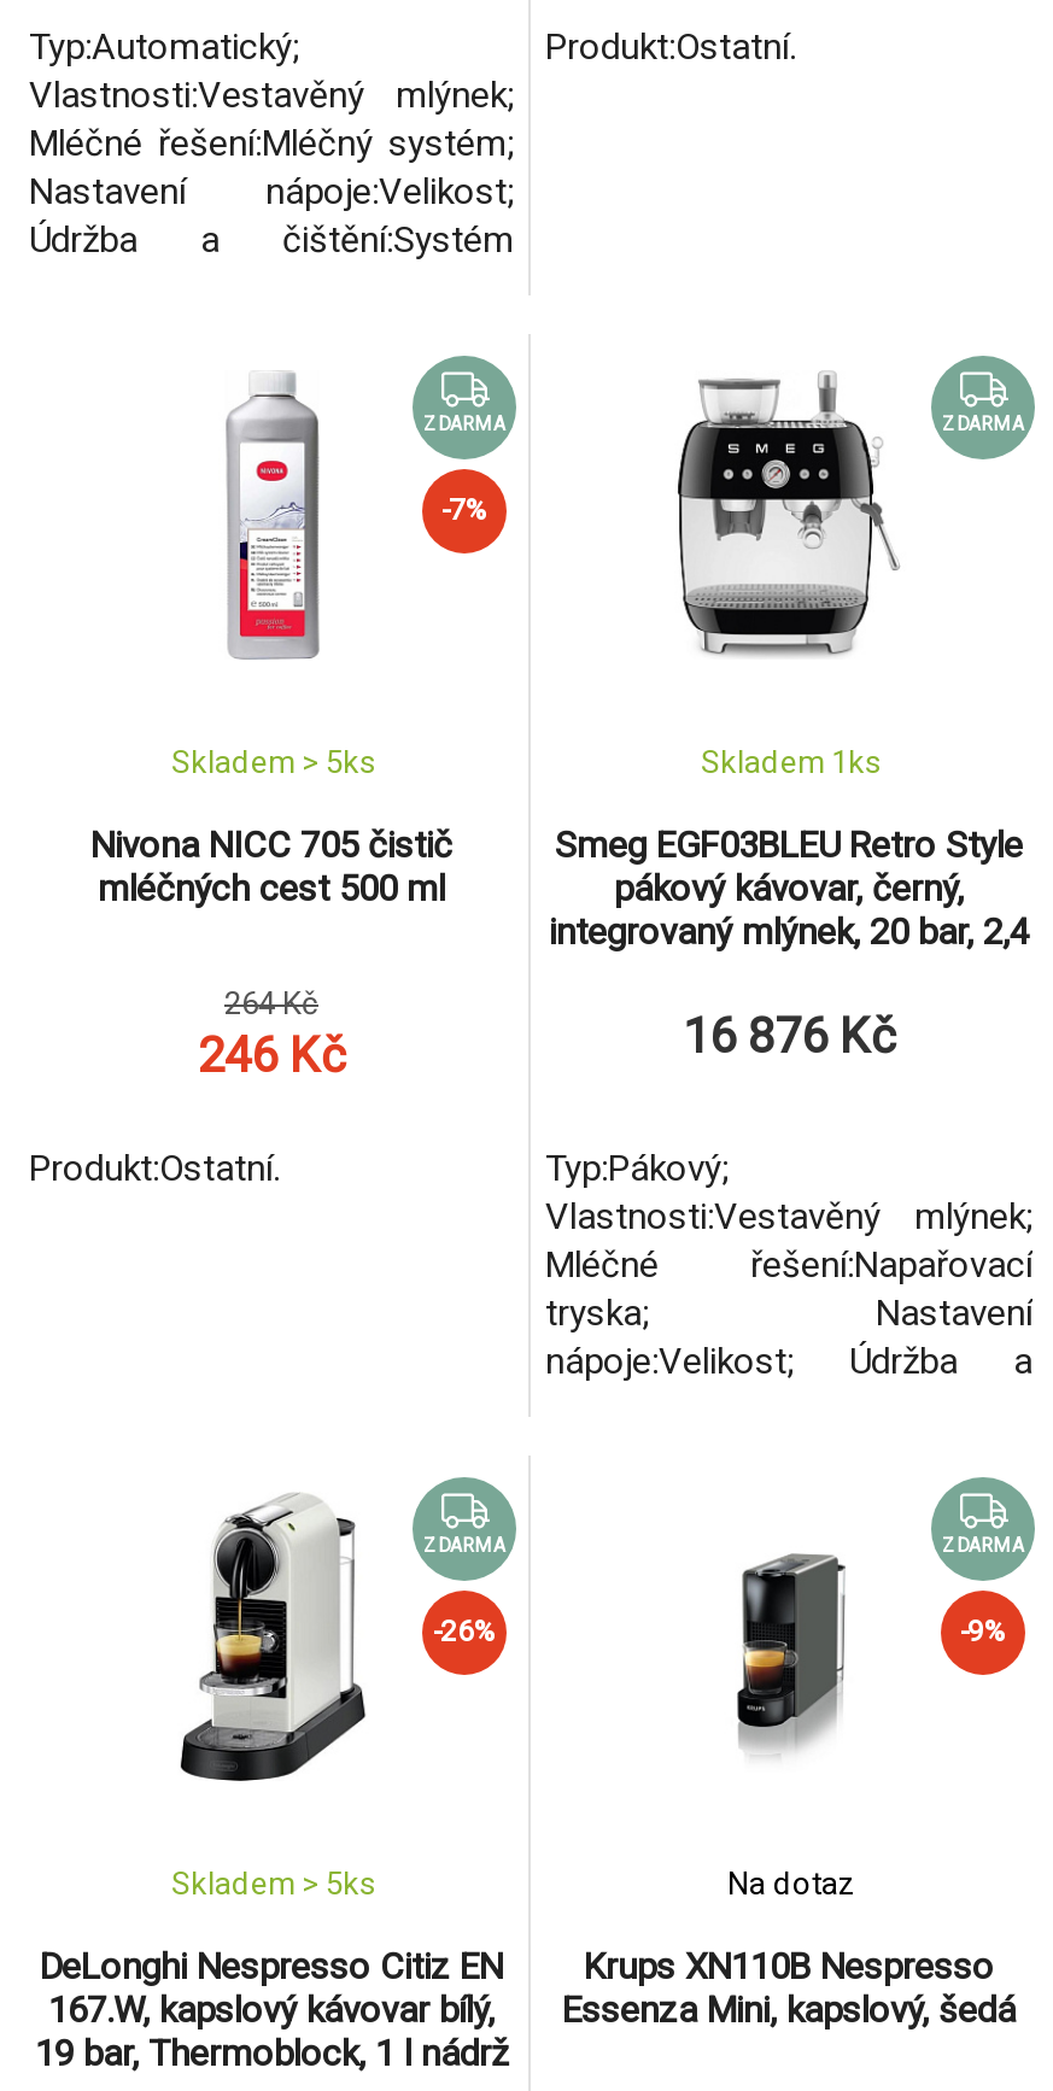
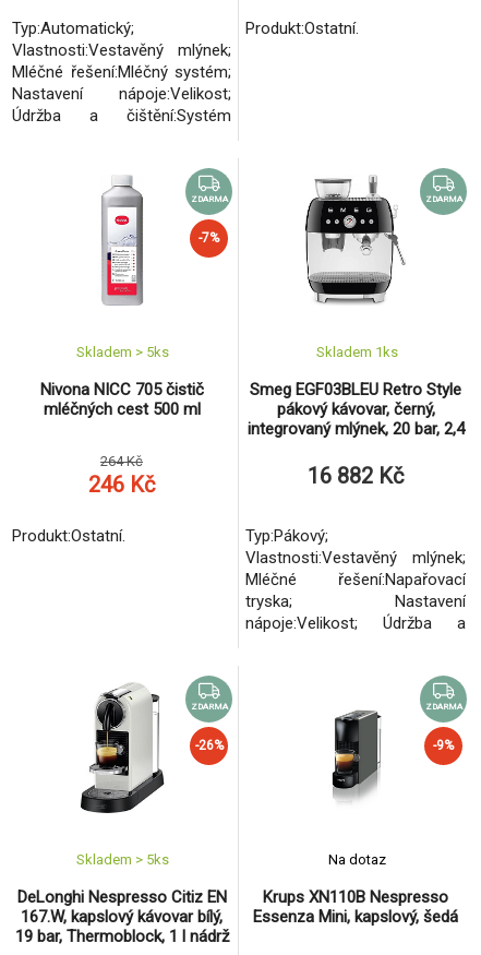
[683,1006,895,1064] 16 876 Kč -> [308,462,404,488] 16 882 Kč

